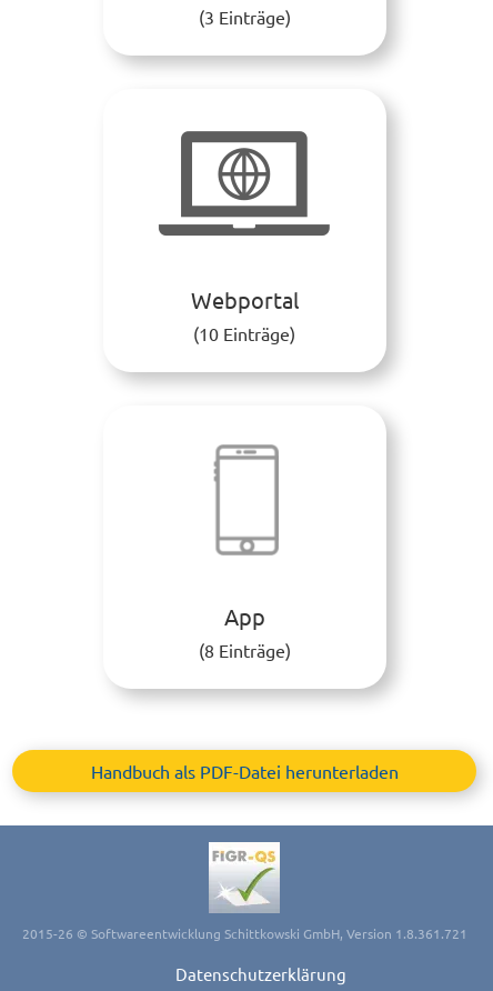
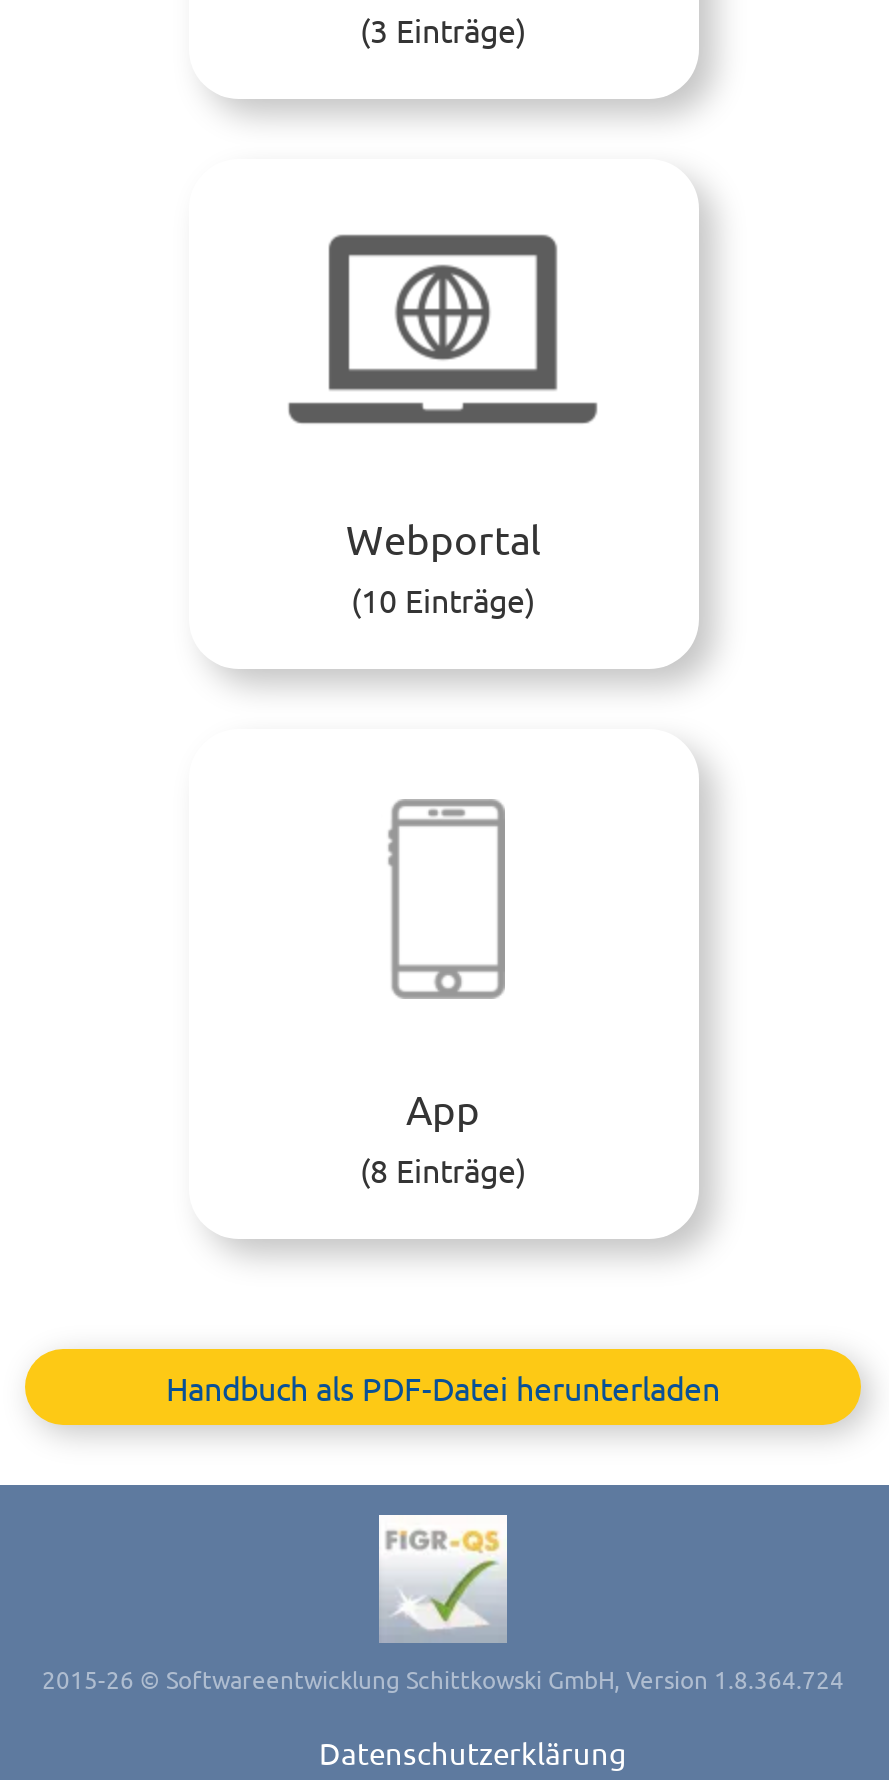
[22,924,467,942] 2015-26 © Softwareentwicklung Schittkowski GmbH, Version 1.8.361.721 -> [42,1663,844,1695] 2015-26 © Softwareentwicklung Schittkowski GmbH, Version 1.8.364.724

